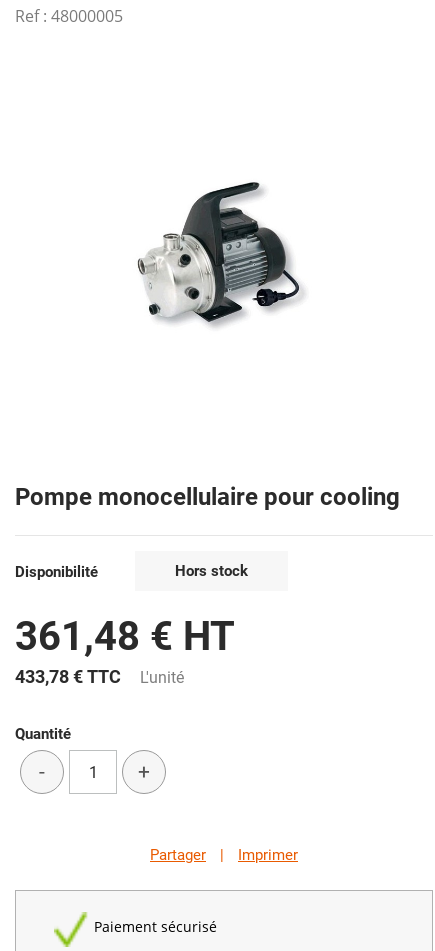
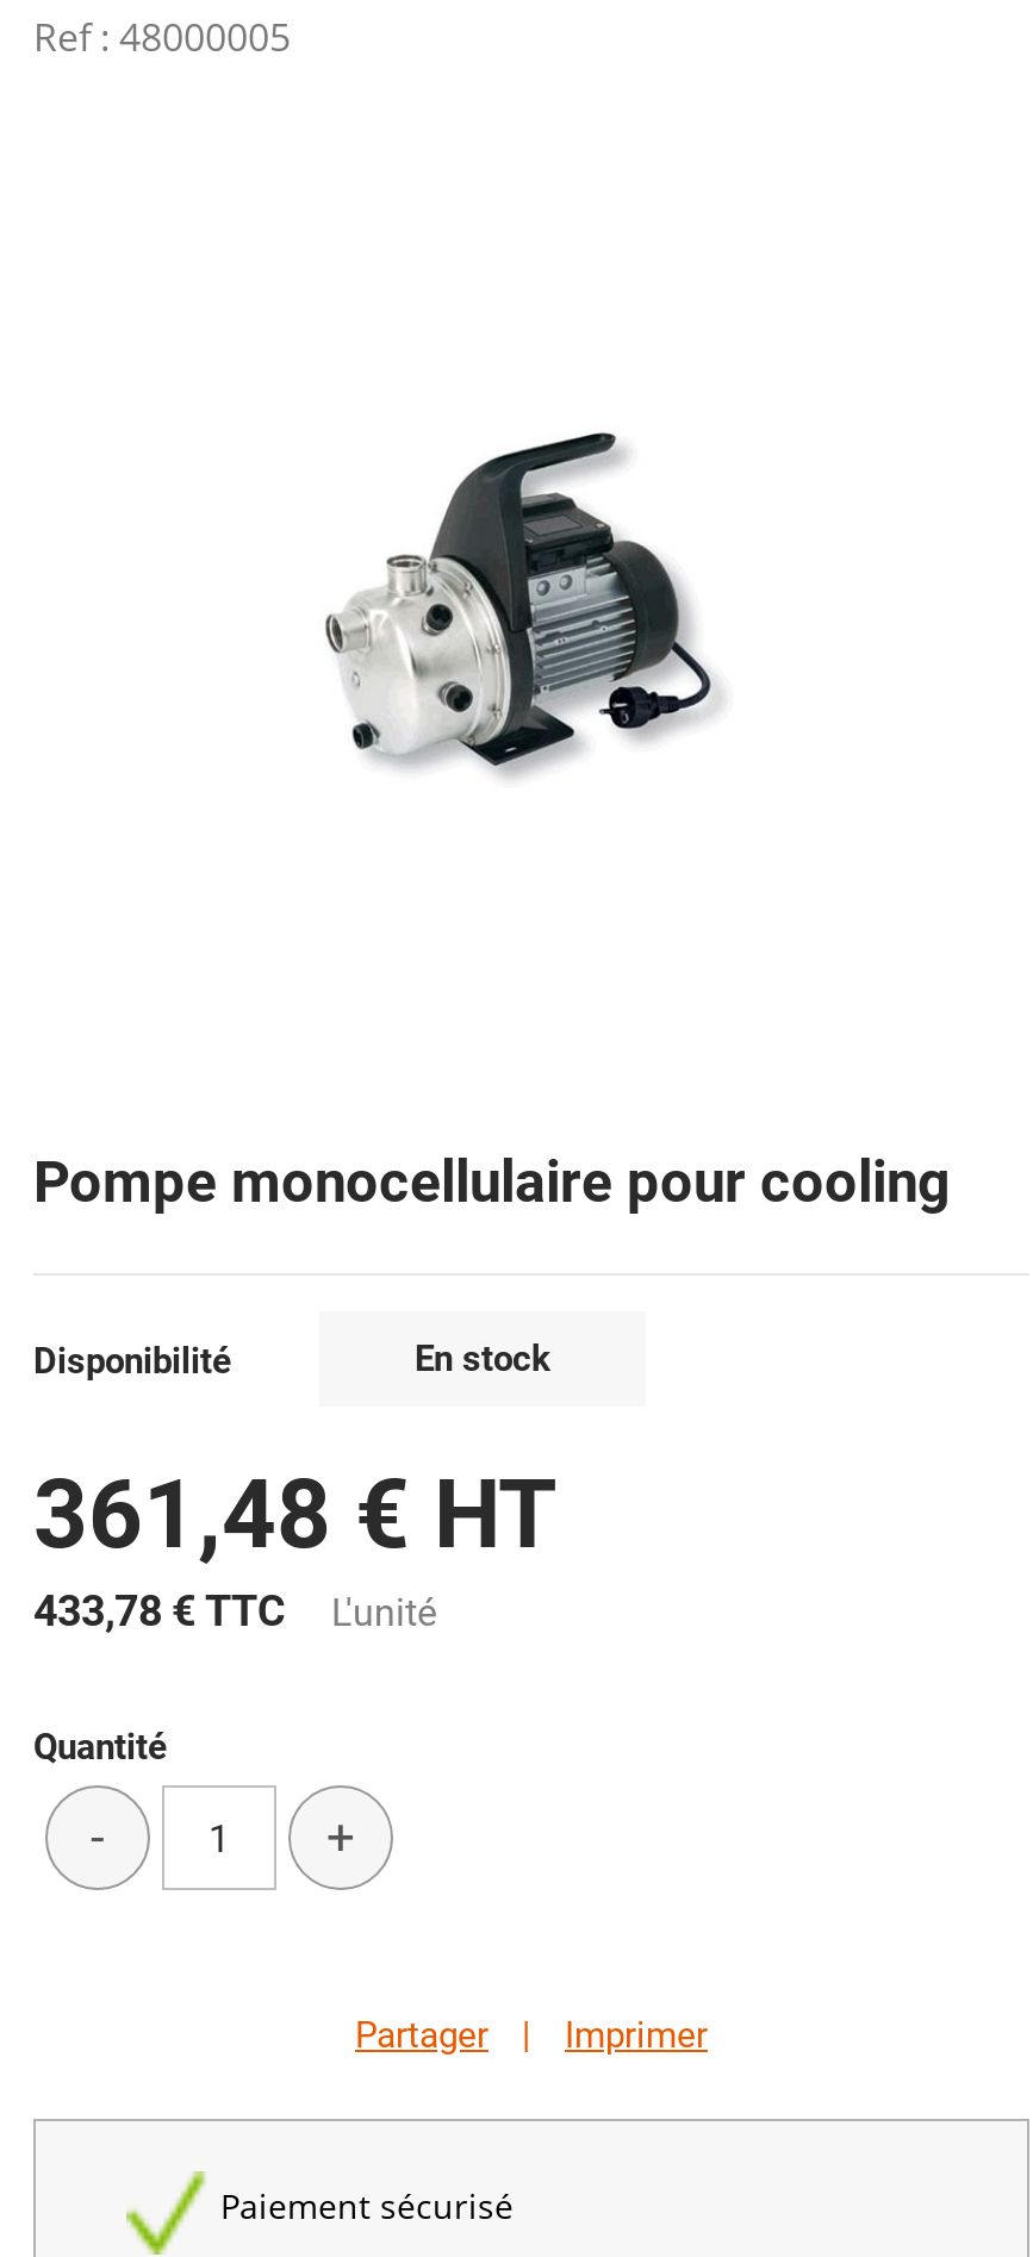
[175,562,248,580] Hors stock -> [415,1338,550,1380] En stock

